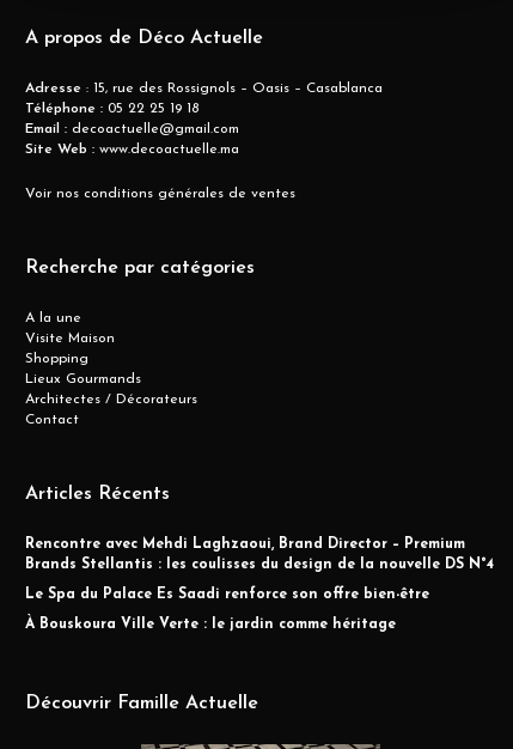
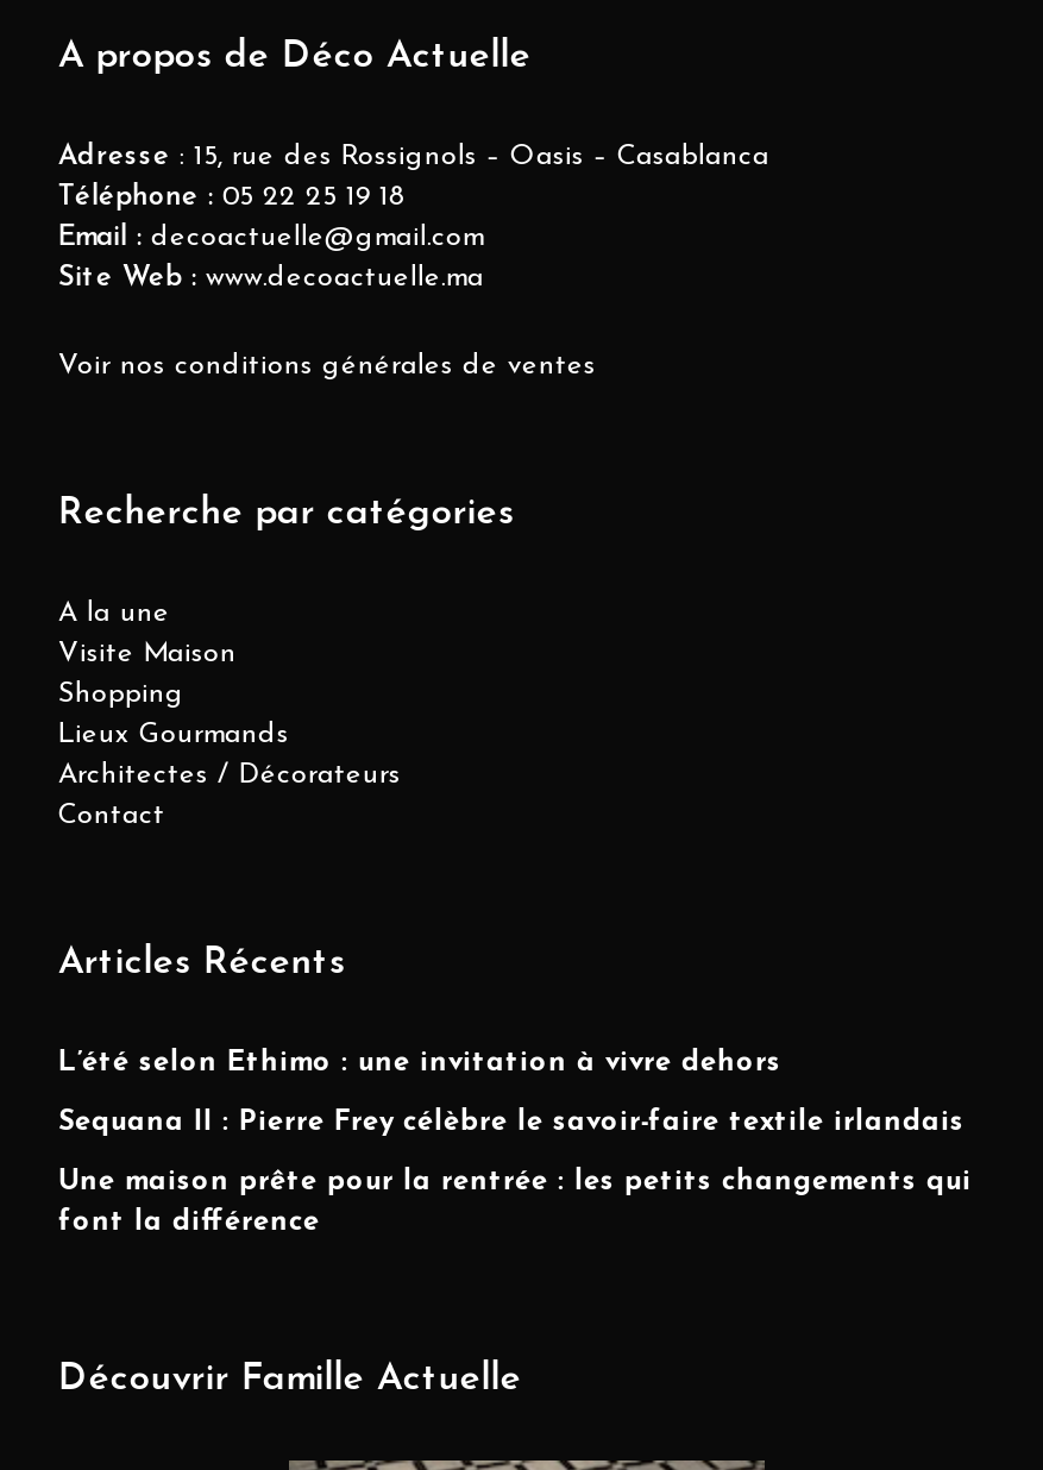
[25,537,494,572] Rencontre avec Mehdi Laghzaoui, Brand Director – Premium | Brands Stellantis : les coulisses du design de la nouvelle DS N°4 -> [58,1049,781,1078] L’été selon Ethimo : une invitation à vivre dehors
[25,588,429,602] Le Spa du Palace Es Saadi renforce son offre bien-être -> [58,1109,964,1137] Sequana II : Pierre Frey célèbre le savoir-faire textile irlandais
[25,618,396,632] À Bouskoura Ville Verte : le jardin comme héritage -> [58,1168,971,1237] Une maison prête pour la rentrée : les petits changements qui | font la différence

